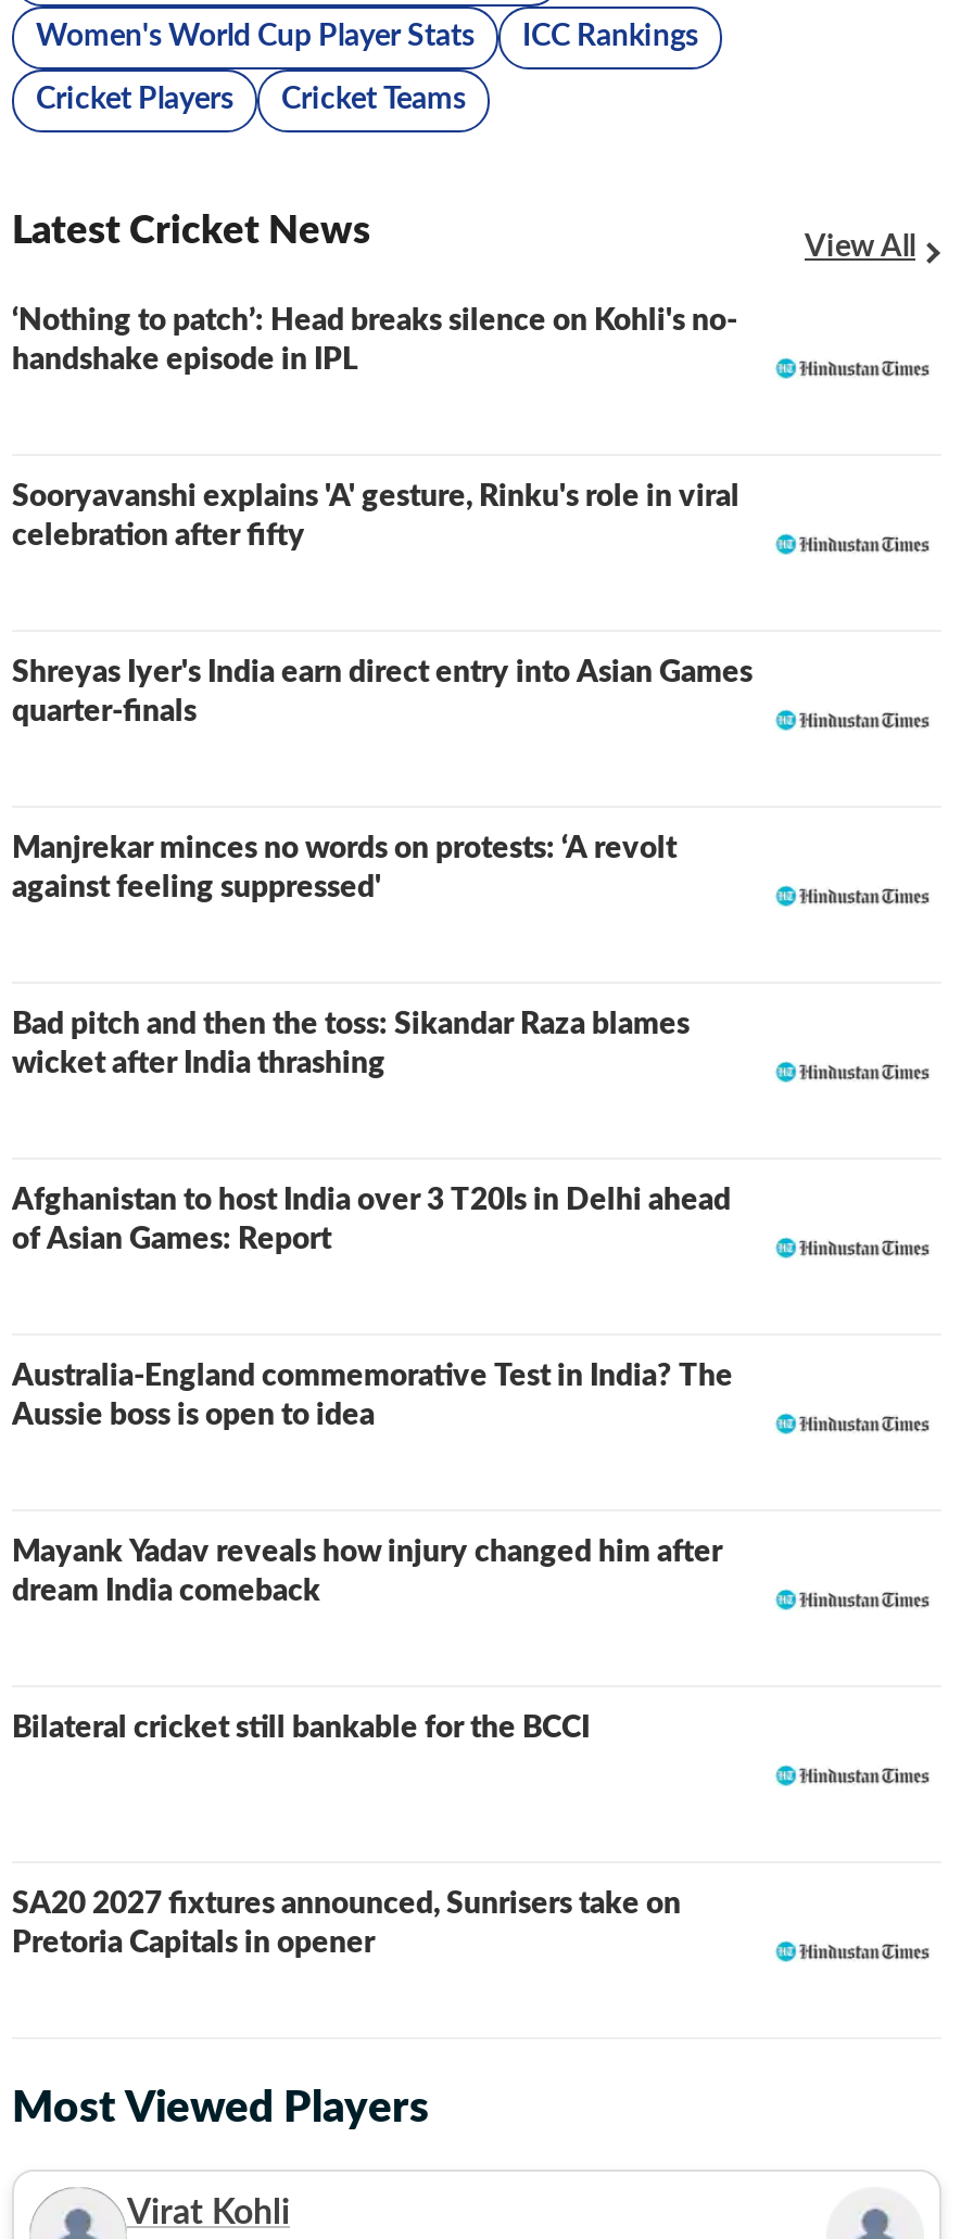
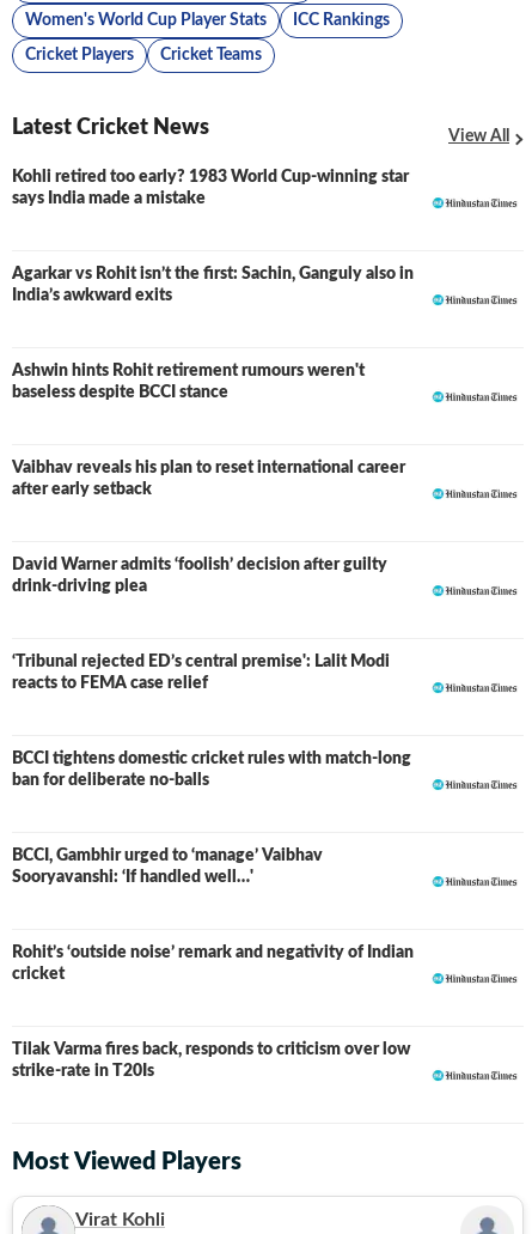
[12,306,737,376] ‘Nothing to patch’: Head breaks silence on Kohli's no- | handshake episode in IPL -> [12,169,409,207] Kohli retired too early? 1983 World Cup-winning star | says India made a mistake
[12,482,739,552] Sooryavanshi explains 'A' gesture, Rinku's role in viral | celebration after fifty -> [12,266,414,304] Agarkar vs Rohit isn’t the first: Sachin, Ganguly also in | India’s awkward exits
[12,658,753,728] Shreyas Iyer's India earn direct entry into Asian Games | quarter-finals -> [12,363,365,401] Ashwin hints Rohit retirement rumours weren't | baseless despite BCCI stance
[12,834,677,903] Manjrekar minces no words on protests: ‘A revolt | against feeling suppressed' -> [12,460,405,498] Vaibhav reveals his plan to reset international career | after early setback
[12,1010,690,1079] Bad pitch and then the toss: Sikandar Raza blames | wicket after India thrashing -> [12,557,387,595] David Warner admits ‘foolish’ decision after guilty | drink-driving plea
[12,1186,731,1255] Afghanistan to host India over 3 T20Is in Delhi ahead | of Asian Games: Report -> [12,654,390,692] ‘Tribunal rejected ED’s central premise': Lalit Modi | reacts to FEMA case relief
[12,1362,733,1431] Australia-England commemorative Test in India? The | Aussie boss is open to idea -> [12,750,411,789] BCCI tightens domestic cricket rules with match-long | ban for deliberate no-balls
[12,1538,722,1607] Mayank Yadav reveals how injury changed him after | dream India comeback -> [12,847,323,886] BCCI, Gambhir urged to ‘manage’ Vaibhav | Sooryavanshi: ‘If handled well…'
[12,1713,590,1744] Bilateral cricket still bankable for the BCCI -> [12,944,414,983] Rohit’s ‘outside noise’ remark and negativity of Indian | cricket
[12,1889,681,1959] SA20 2027 fixtures announced, Sunrisers take on | Pretoria Capitals in opener -> [12,1041,410,1080] Tilak Varma fires back, responds to criticism over low | strike-rate in T20Is

